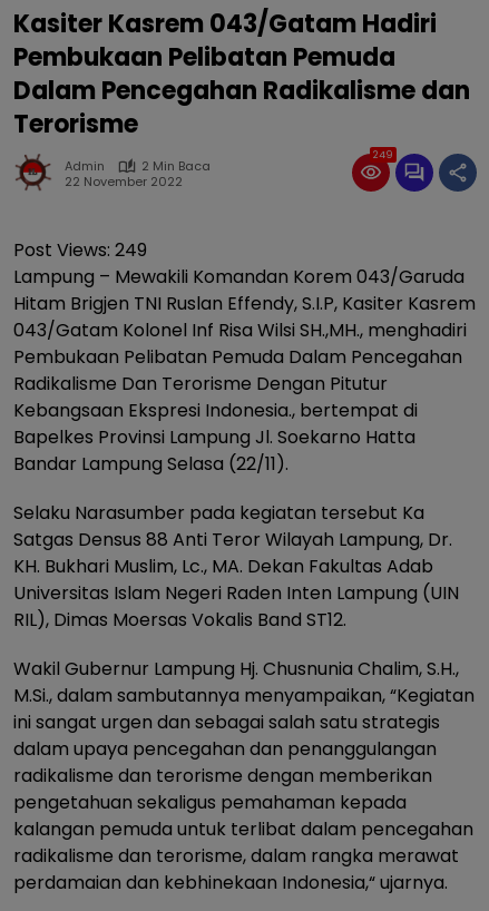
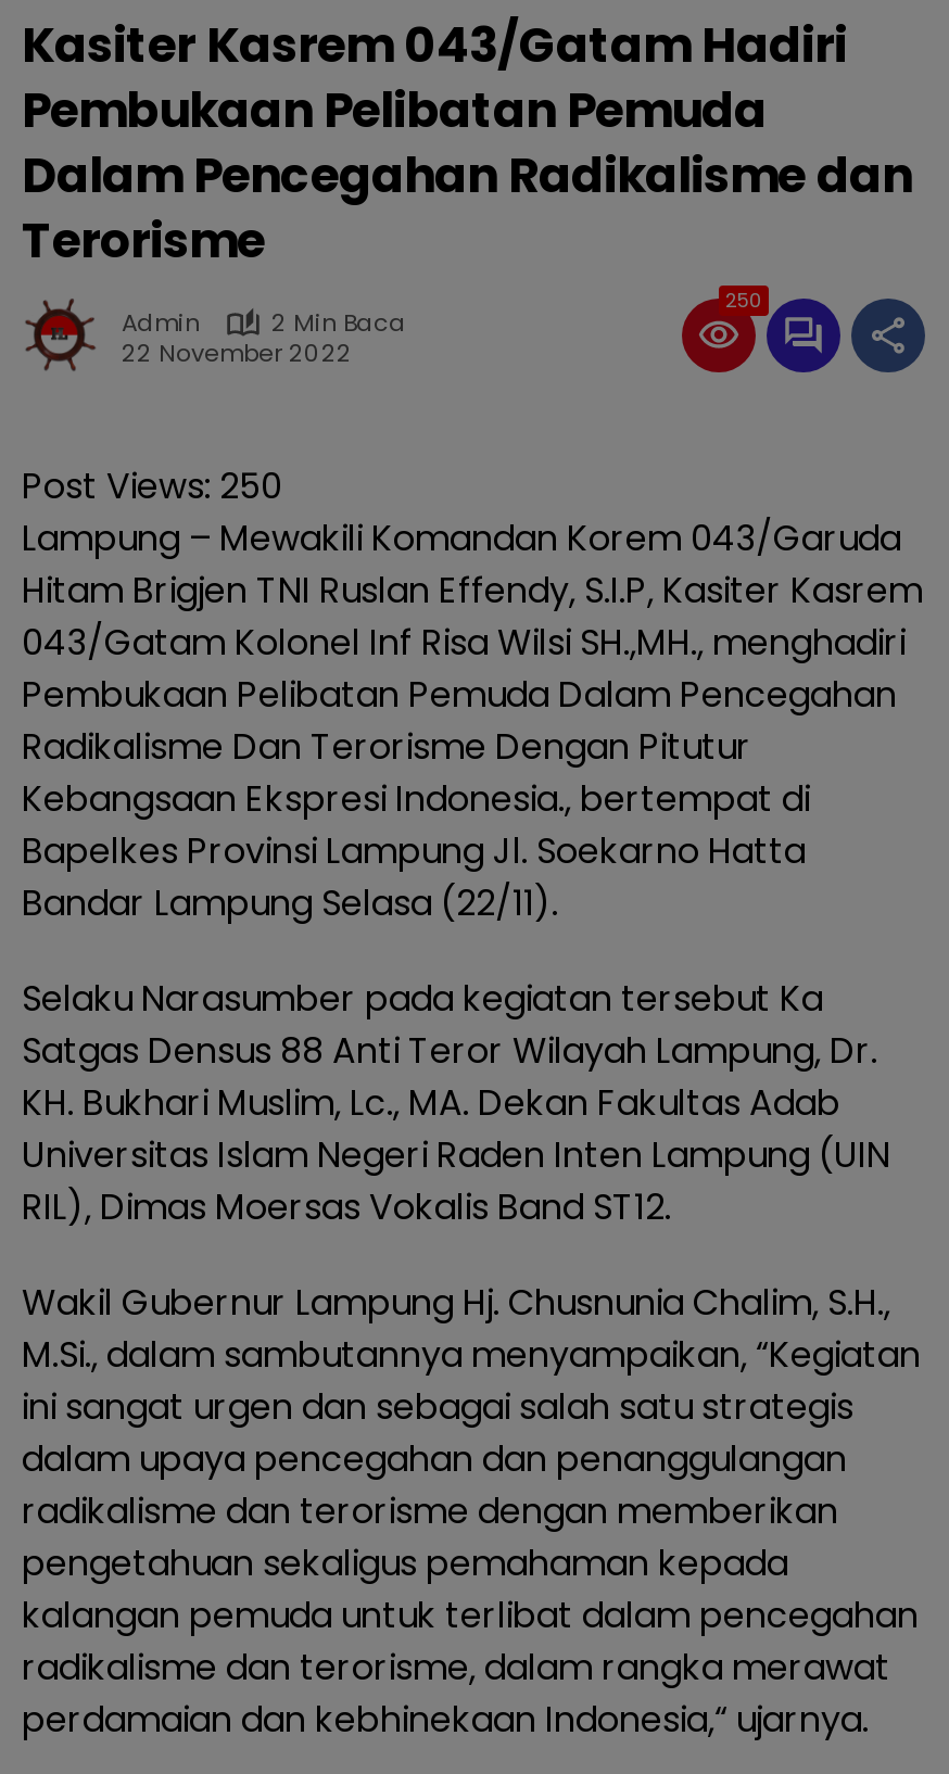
[373,148,393,161] 249 -> [725,288,762,314] 250
[13,237,147,263] Post Views: 249 -> [22,461,282,511] Post Views: 250

